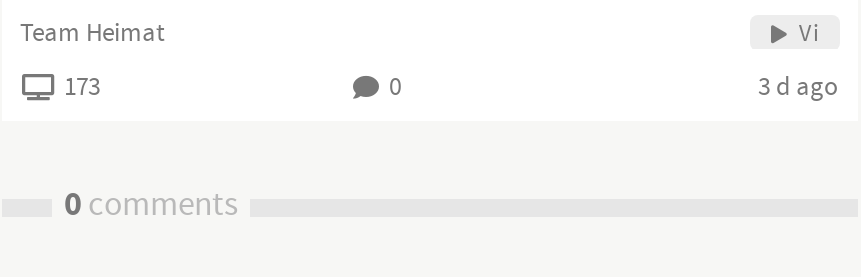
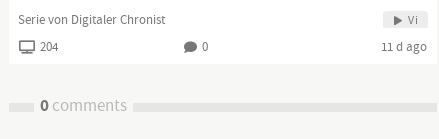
[20,17,164,49] Team Heimat -> [18,12,165,28] Serie von Digitaler Chronist
[64,72,100,104] 173 -> [40,39,58,55] 204
[758,72,838,104] 3 d ago -> [381,39,427,55] 11 d ago

